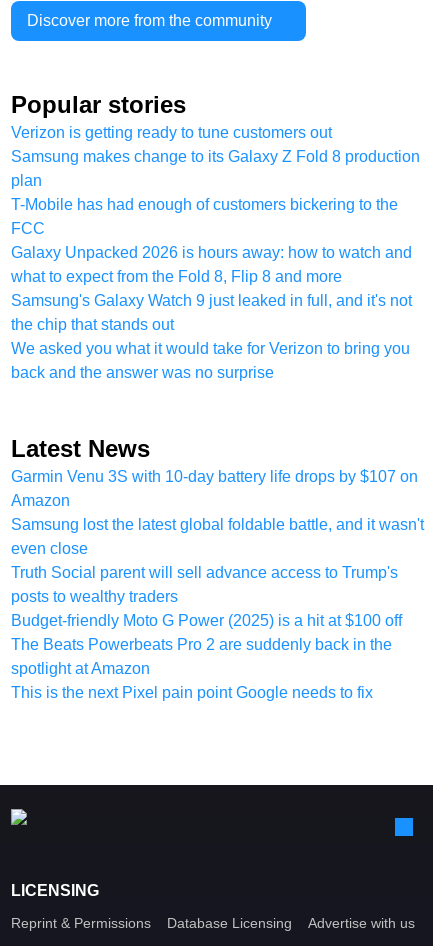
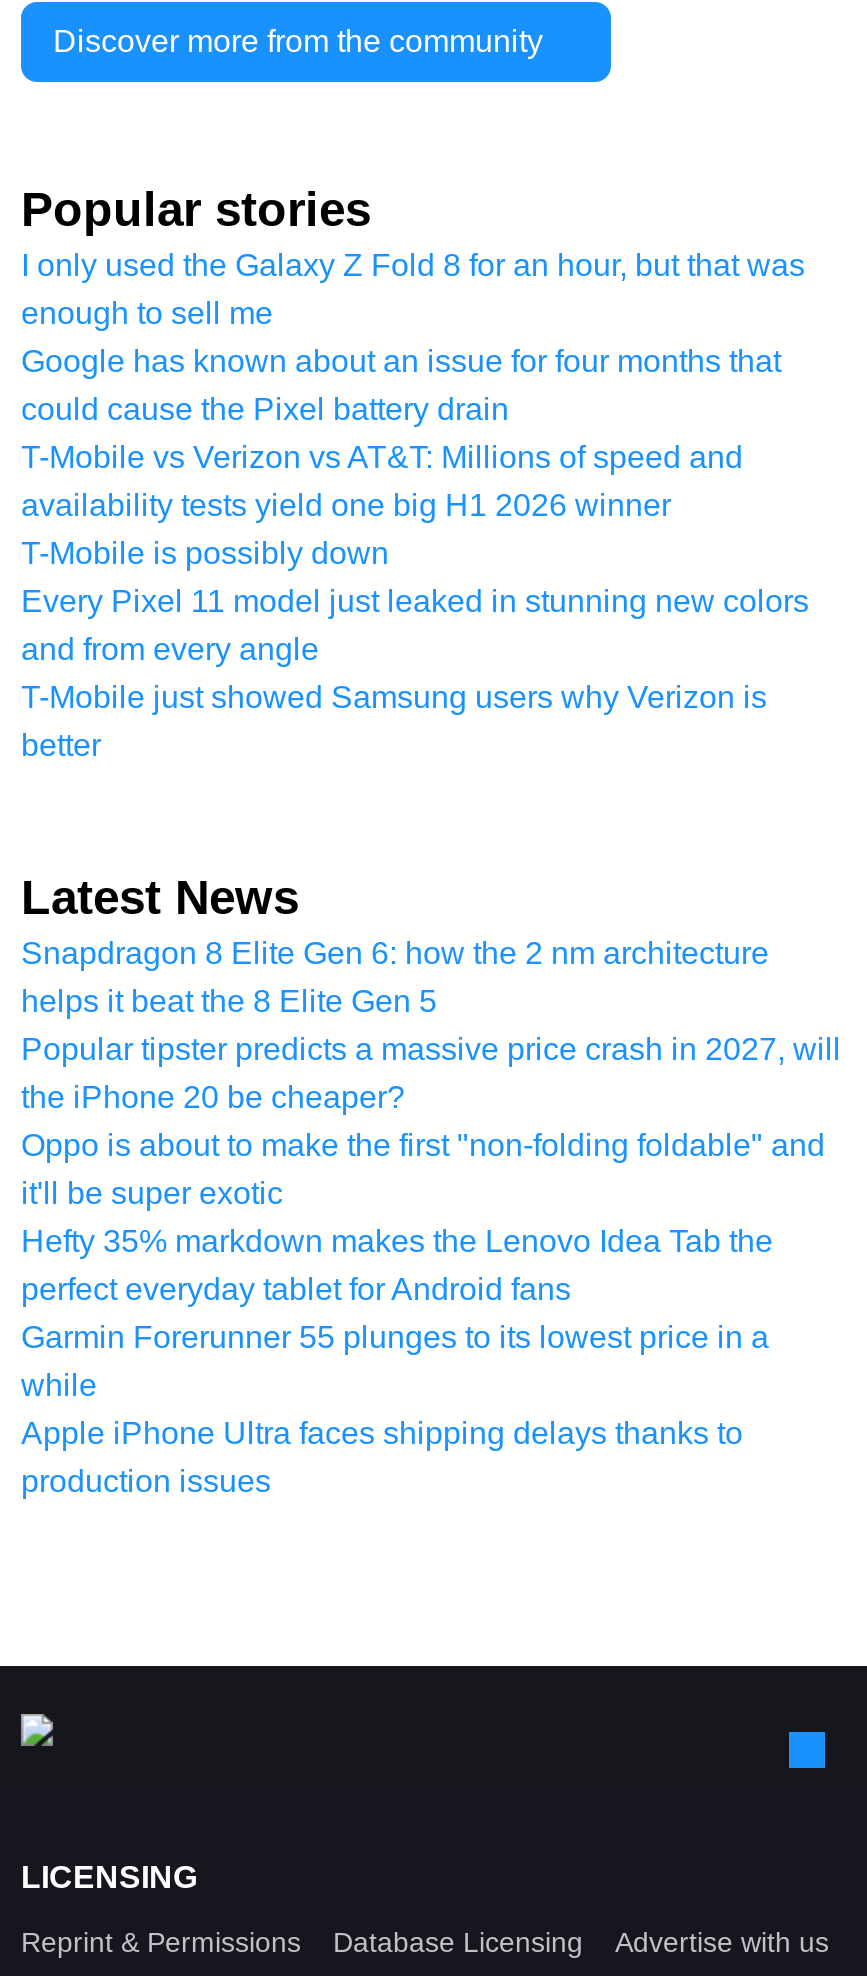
[11,124,420,381] Verizon is getting ready to tune customers out | Samsung makes change to its Galaxy Z Fold 8 production | plan | T-Mobile has had enough of customers bickering to the | FCC | Galaxy Unpacked 2026 is hours away: how to watch and | what to expect from the Fold 8, Flip 8 and more | Samsung's Galaxy Watch 9 just leaked in full, and it's not | the chip that stands out | We asked you what it would take for Verizon to bring you | back and the answer was no surprise -> [21,248,809,762] I only used the Galaxy Z Fold 8 for an hour, but that was | enough to sell me | Google has known about an issue for four months that | could cause the Pixel battery drain | T-Mobile vs Verizon vs AT&T: Millions of speed and | availability tests yield one big H1 2026 winner | T-Mobile is possibly down | Every Pixel 11 model just leaked in stunning new colors | and from every angle | T-Mobile just showed Samsung users why Verizon is | better
[11,468,424,701] Garmin Venu 3S with 10-day battery life drops by $107 on | Amazon | Samsung lost the latest global foldable battle, and it wasn't | even close | Truth Social parent will sell advance access to Trump's | posts to wealthy traders | Budget-friendly Moto G Power (2025) is a hit at $100 off | The Beats Powerbeats Pro 2 are suddenly back in the | spotlight at Amazon | This is the next Pixel pain point Google needs to fix -> [21,936,841,1498] Snapdragon 8 Elite Gen 6: how the 2 nm architecture | helps it beat the 8 Elite Gen 5 | Popular tipster predicts a massive price crash in 2027, will | the iPhone 20 be cheaper? | Oppo is about to make the first "non-folding foldable" and | it'll be super exotic | Hefty 35% markdown makes the Lenovo Idea Tab the | perfect everyday tablet for Android fans | Garmin Forerunner 55 plunges to its lowest price in a | while | Apple iPhone Ultra faces shipping delays thanks to | production issues

